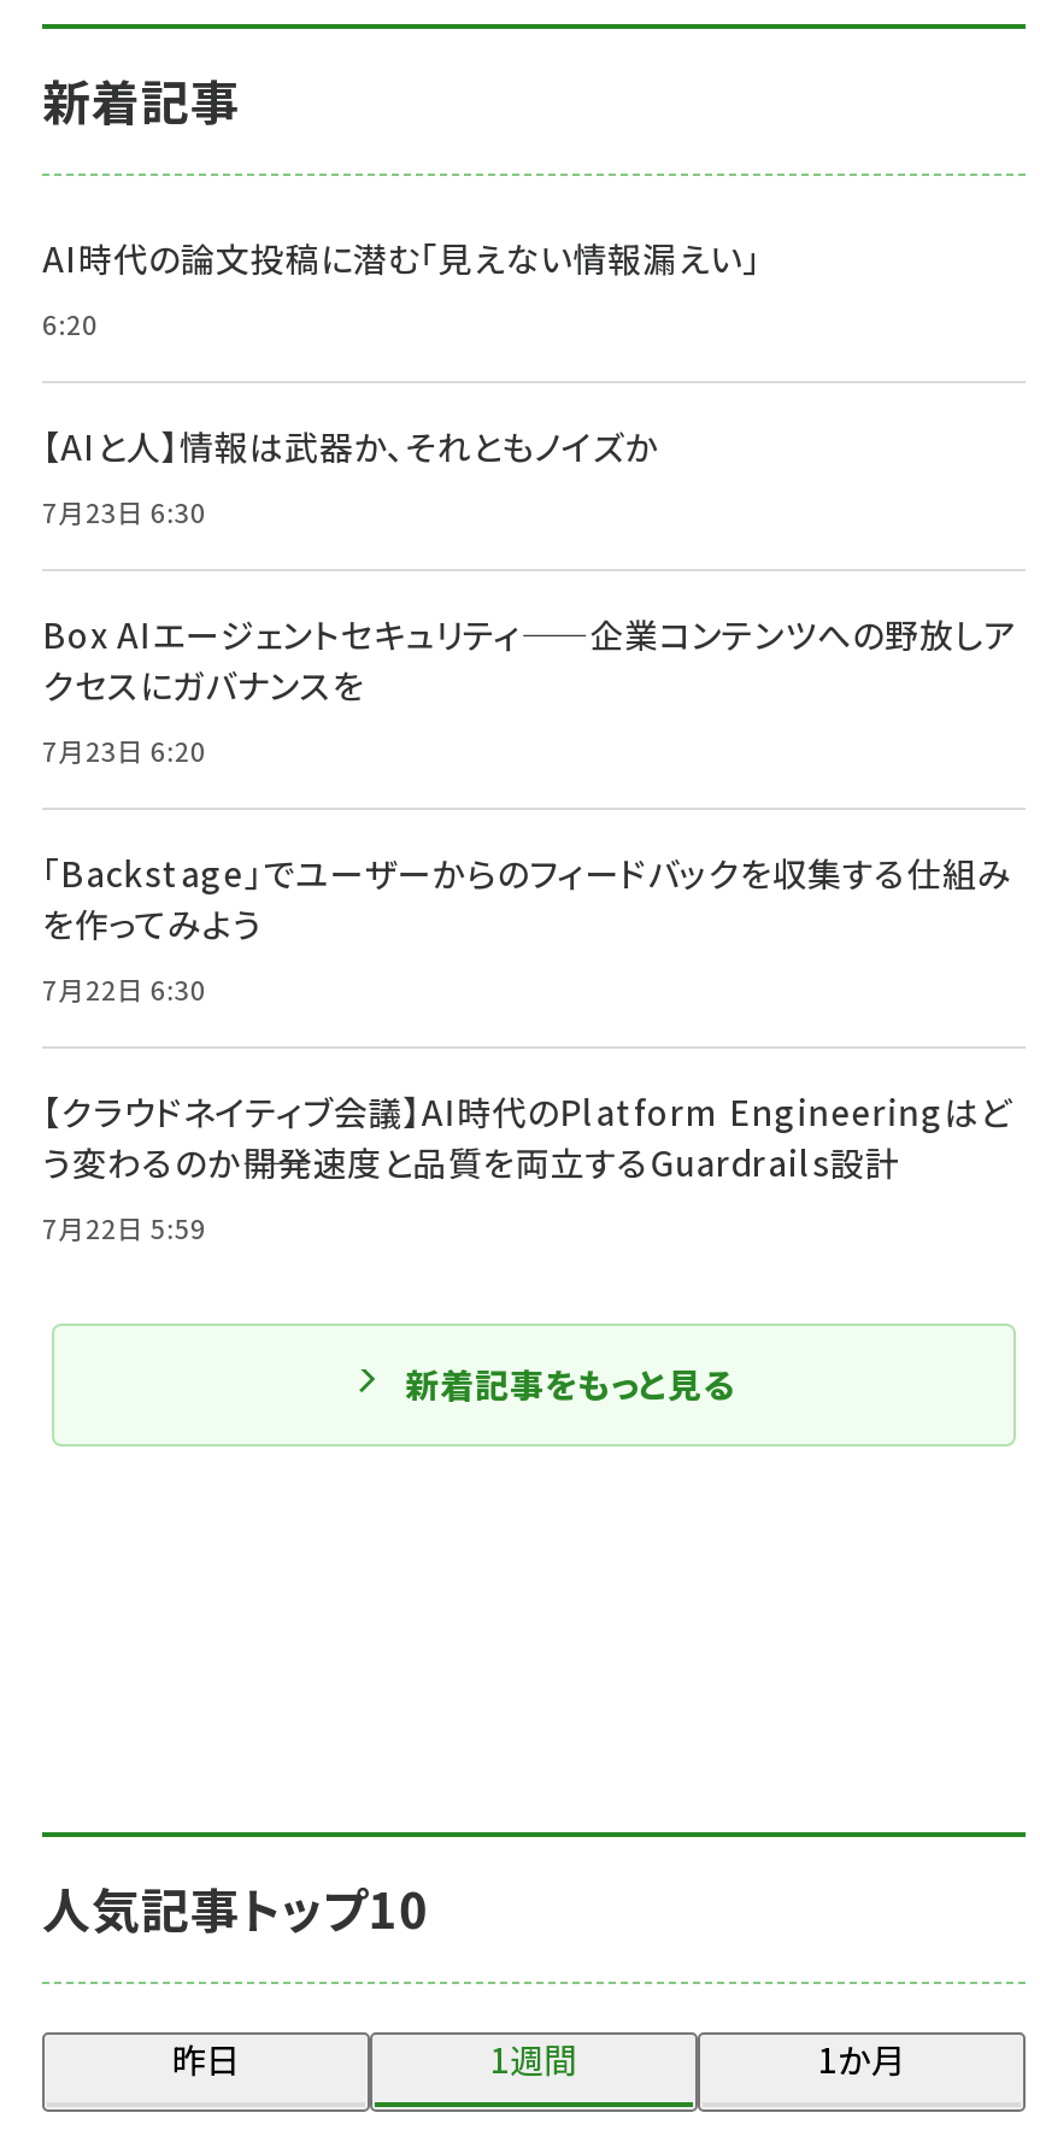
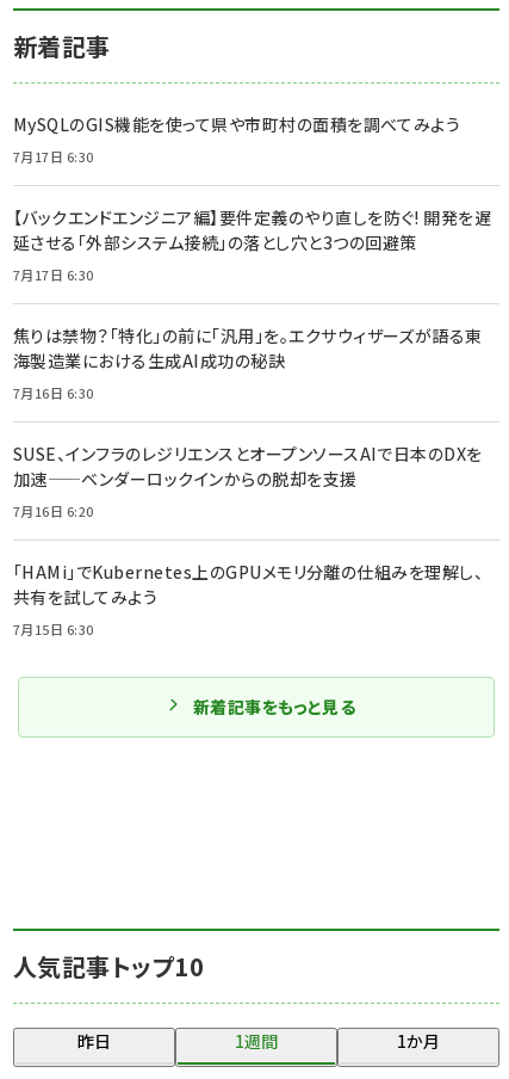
[42,234,760,342] AI時代の論文投稿に潜む「見えない情報漏えい」 | 6:20 -> [13,112,461,166] MySQLのGIS機能を使って県や市町村の面積を調べてみよう | 7月17日 6:30
[42,422,659,530] 【AIと人】情報は武器か、それともノイズか | 7月23日 6:30 -> [13,205,492,284] 【バックエンドエンジニア編】要件定義のやり直しを防ぐ! 開発を遅 | 延させる「外部システム接続」の落とし穴と3つの回避策 | 7月17日 6:30
[42,610,1017,769] Box AIエージェントセキュリティ——企業コンテンツへの野放しア | クセスにガバナンスを | 7月23日 6:20 -> [13,323,483,402] 焦りは禁物？「特化」の前に「汎用」を。エクサウィザーズが語る東 | 海製造業における生成AI成功の秘訣 | 7月16日 6:30
[42,849,1012,1008] 「Backstage」でユーザーからのフィードバックを収集する仕組み | を作ってみよう | 7月22日 6:30 -> [13,442,483,520] SUSE、インフラのレジリエンスとオープンソースAIで日本のDXを | 加速——ベンダーロックインからの脱却を支援 | 7月16日 6:20
[42,1087,1012,1246] 【クラウドネイティブ会議】AI時代のPlatform Engineeringはど | う変わるのか――開発速度と品質を両立するGuardrails設計 | 7月22日 5:59 -> [13,560,483,639] 「HAMi」でKubernetes上のGPUメモリ分離の仕組みを理解し、 | 共有を試してみよう | 7月15日 6:30

